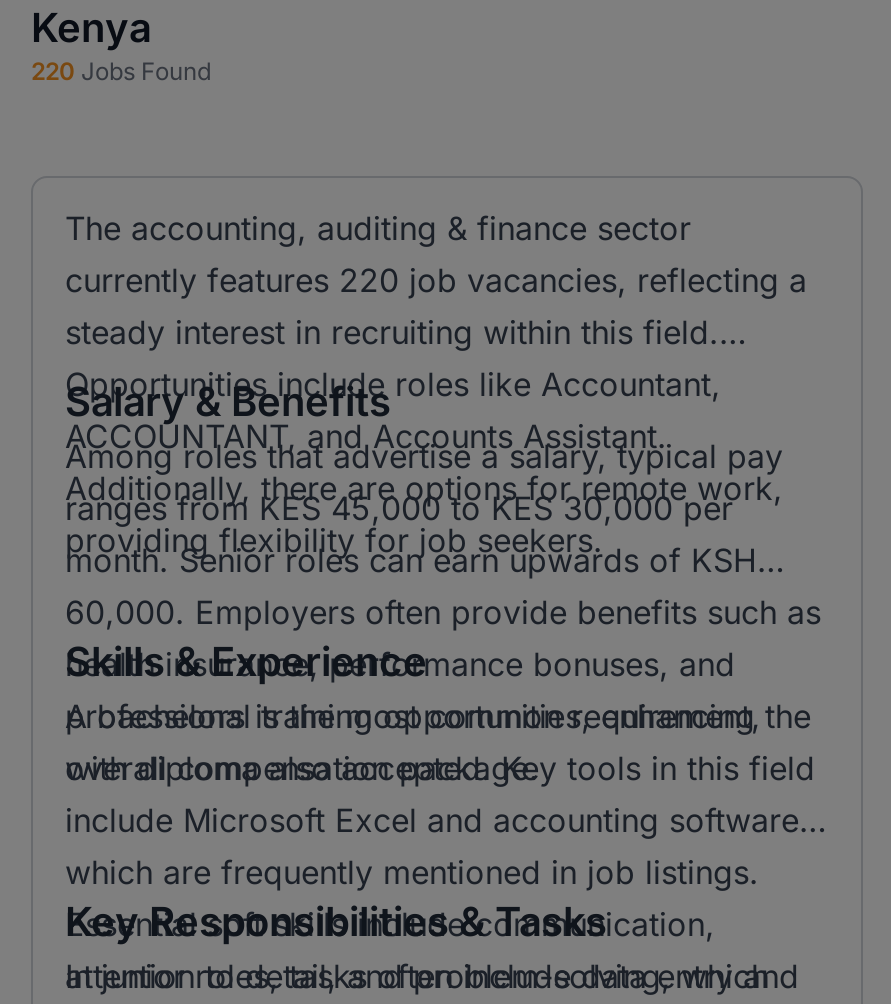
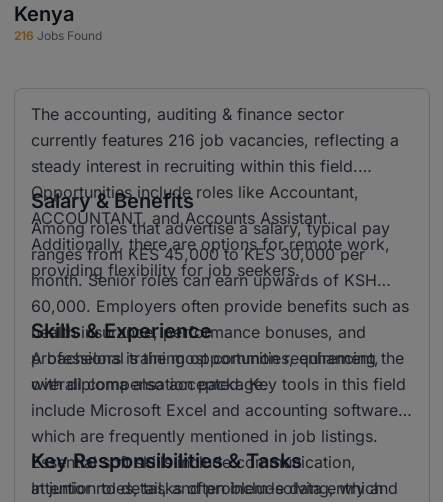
[31,56,211,86] 220 Jobs Found -> [14,28,102,43] 216 Jobs Found
[65,260,807,300] currently features 220 job vacancies, reflecting a -> [31,130,399,150] currently features 216 job vacancies, reflecting a

